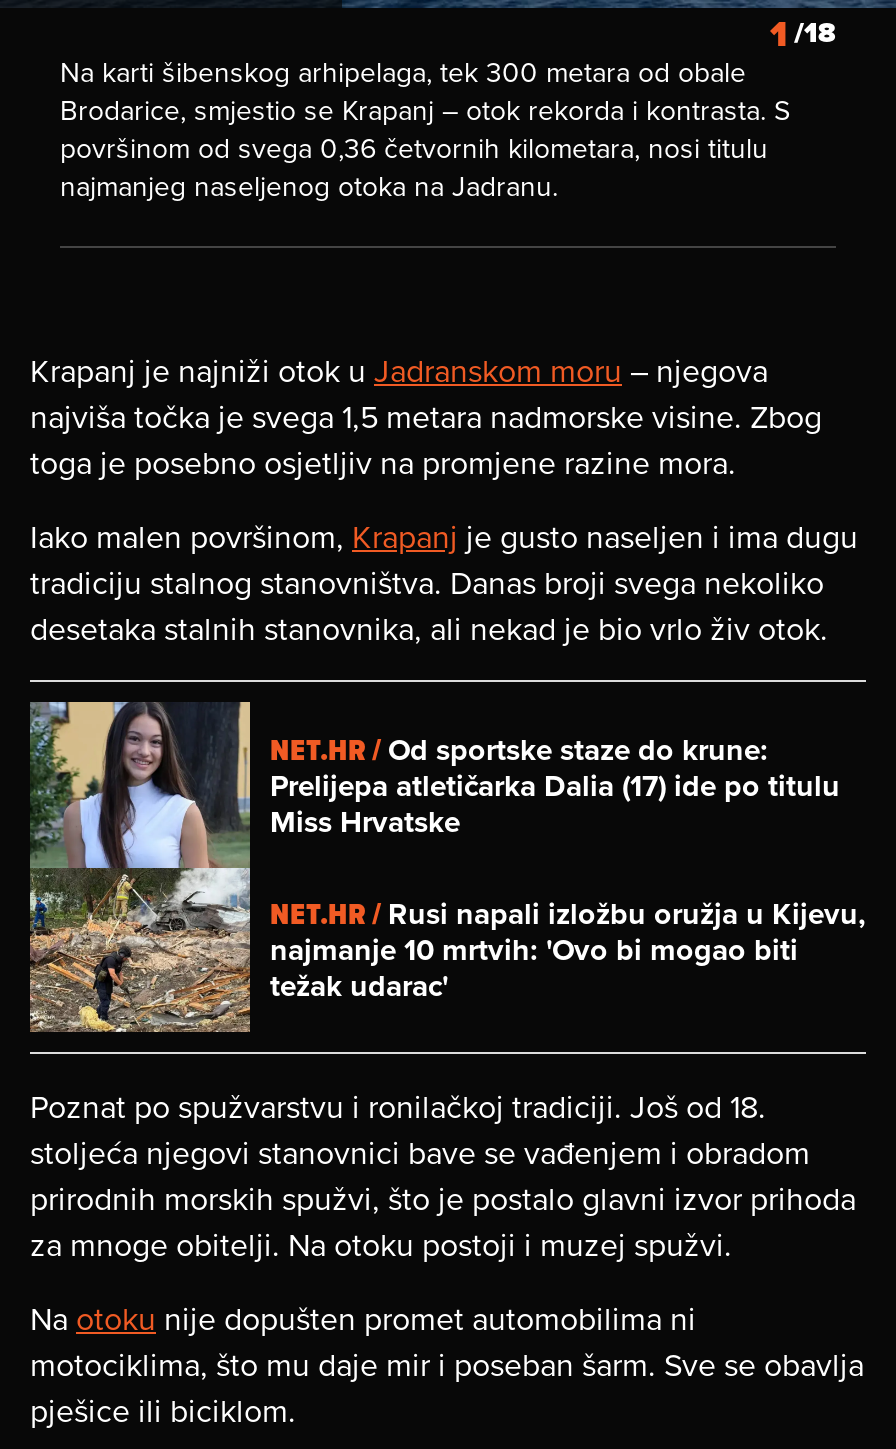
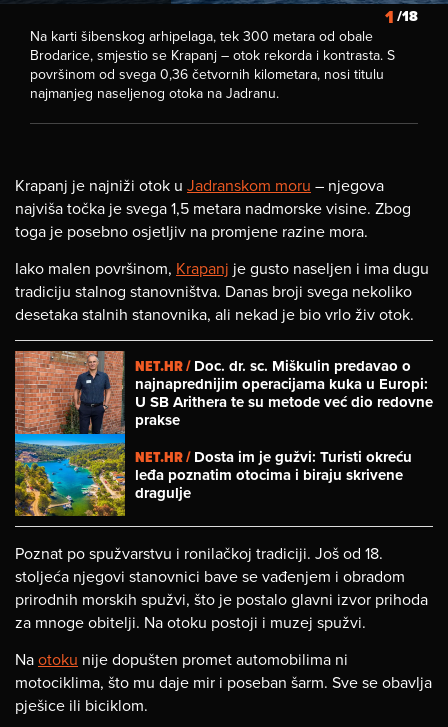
[28,700,840,1034] [image] | NET.HR / Od sportske staze do krune: | Prelijepa atletičarka Dalia (17) ide po titulu | Miss Hrvatske -> [14,350,433,517] [image] | NET.HR / Doc. dr. sc. Miškulin predavao o | najnaprednijim operacijama kuka u Europi: | U SB Arithera te su metode već dio redovne | prakse
[270,892,866,1008] NET.HR / Rusi napali izložbu oružja u Kijevu, | najmanje 10 mrtvih: 'Ovo bi mogao biti | težak udarac' -> [135,446,412,504] NET.HR / Dosta im je gužvi: Turisti okreću | leđa poznatim otocima i biraju skrivene | dragulje

